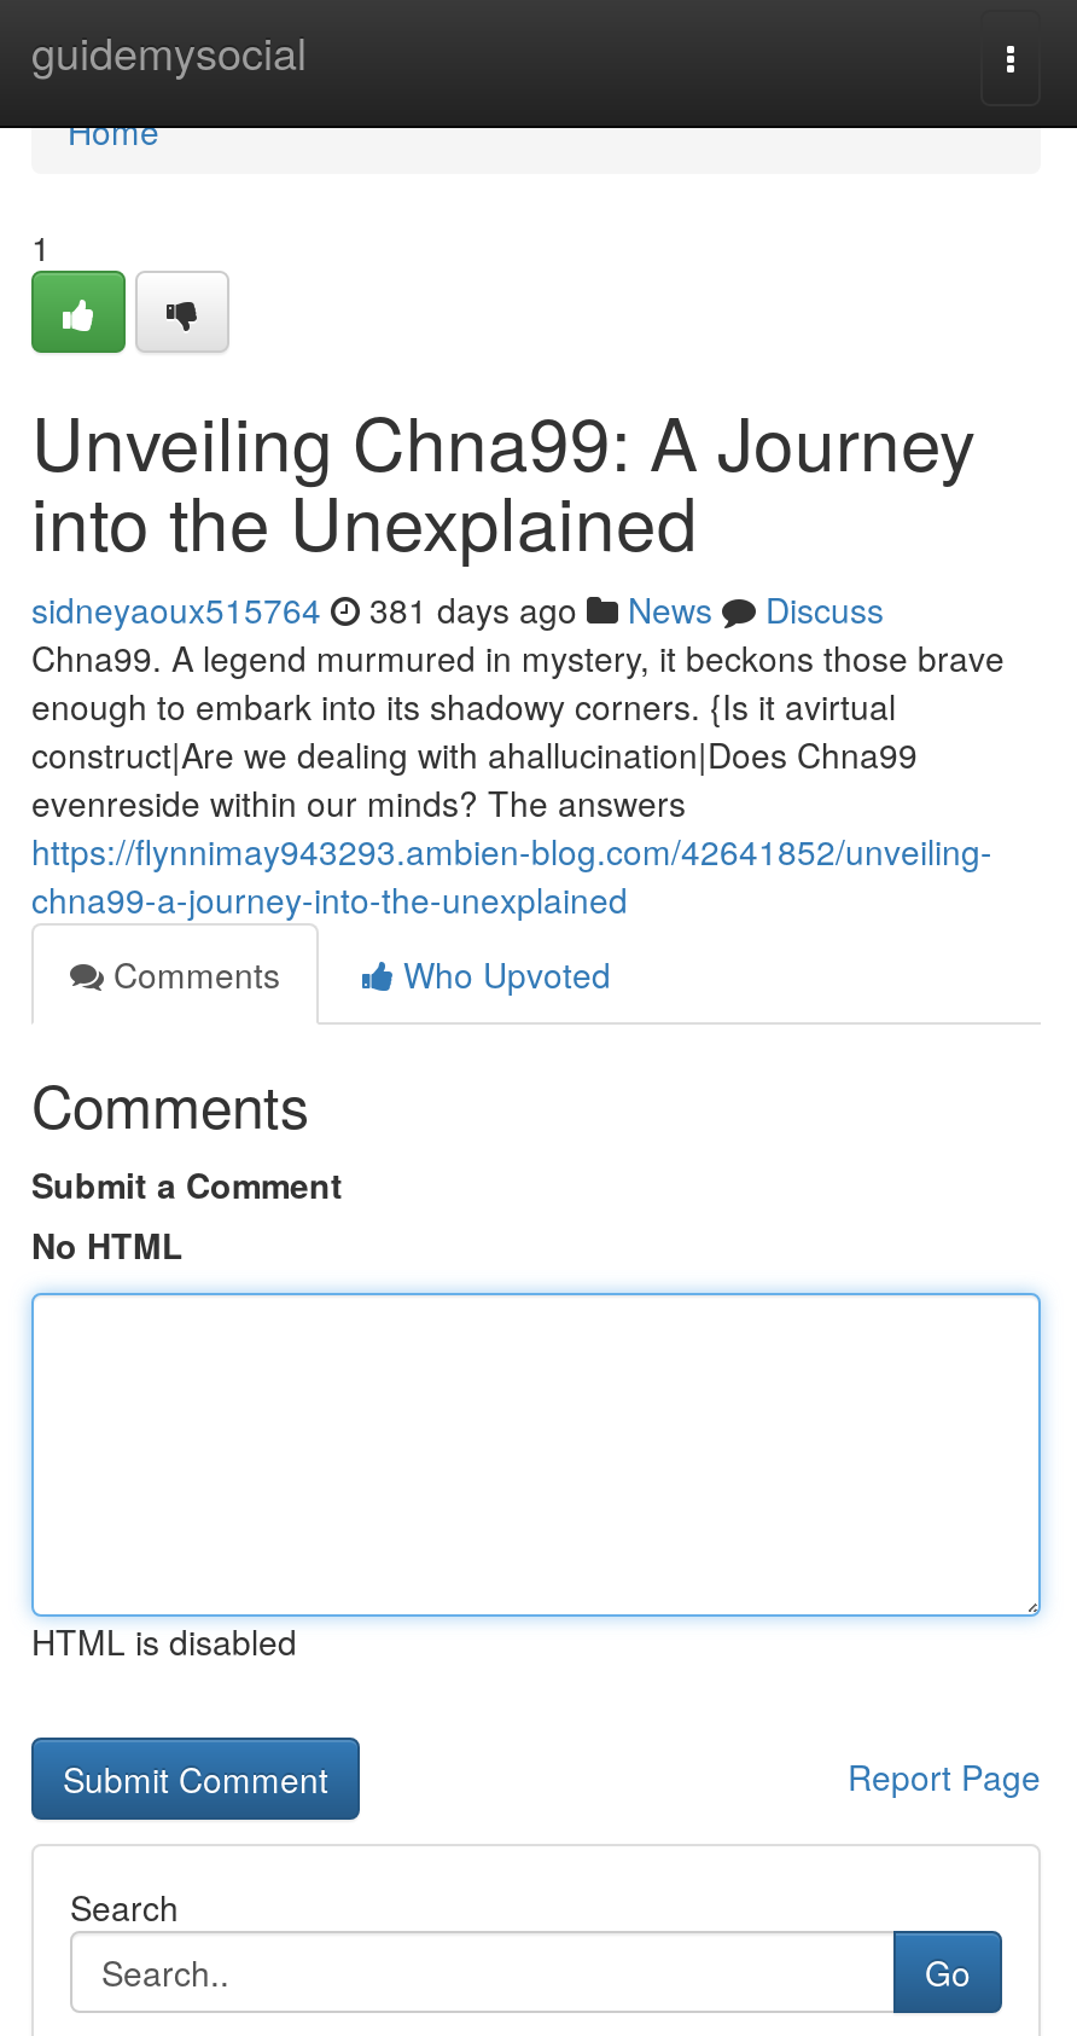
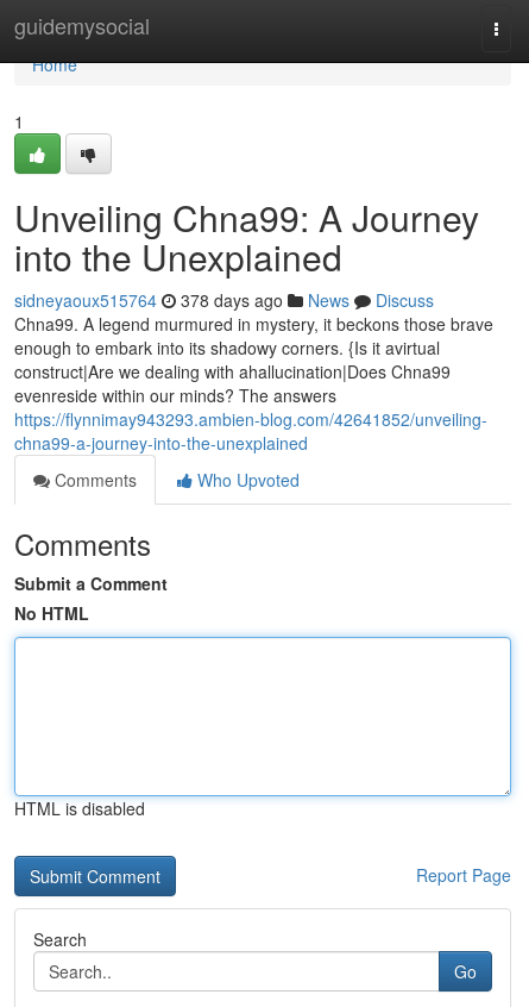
[31,585,884,633] sidneyaoux515764 381 days ago News Discuss -> [14,288,434,312] sidneyaoux515764 378 days ago News Discuss

